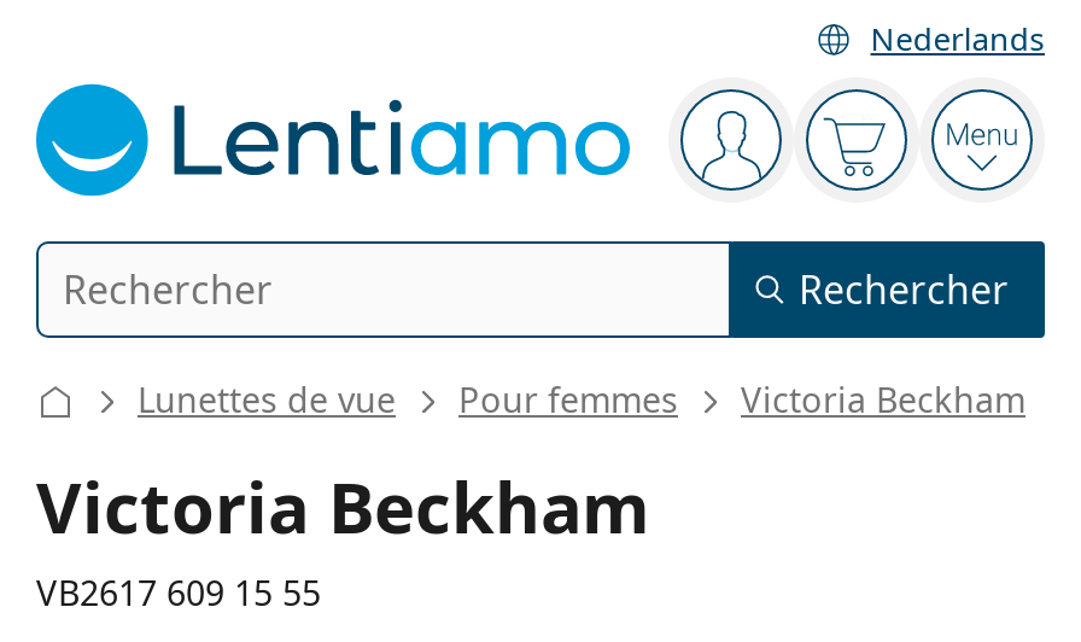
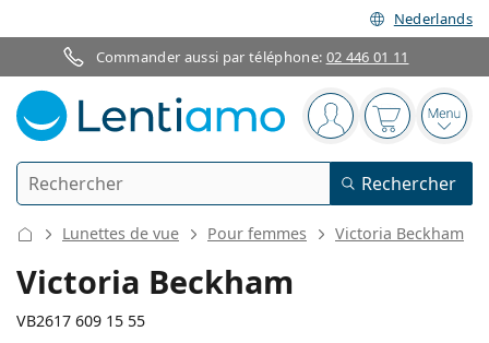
none -> [96,47,409,67] Commander aussi par téléphone: 02 446 01 11

